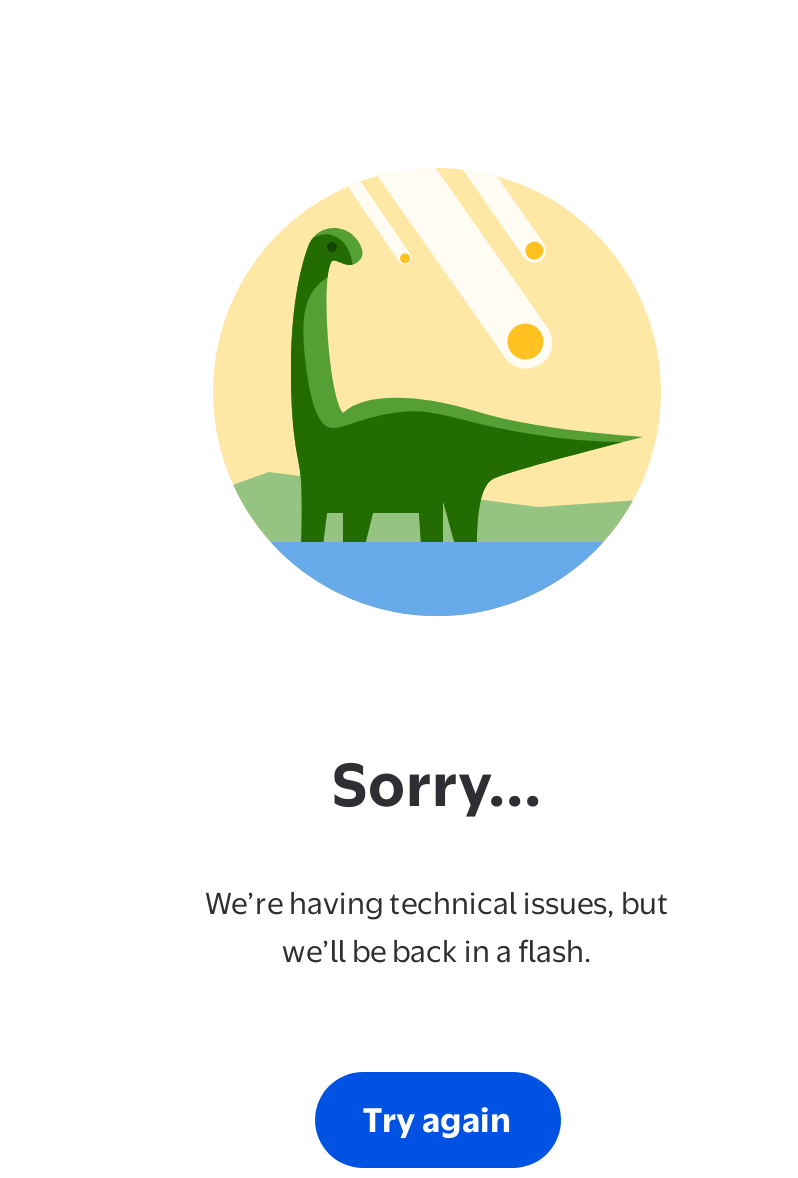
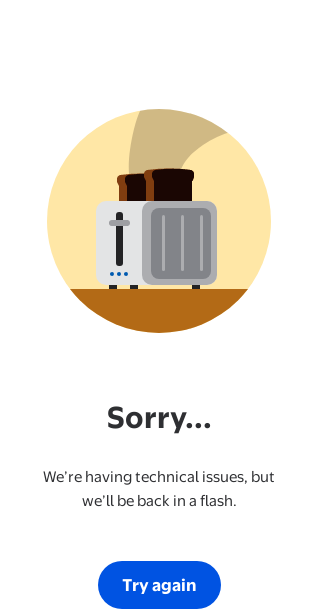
[233,170,641,618] [image] -> [58,109,258,334] [image]

